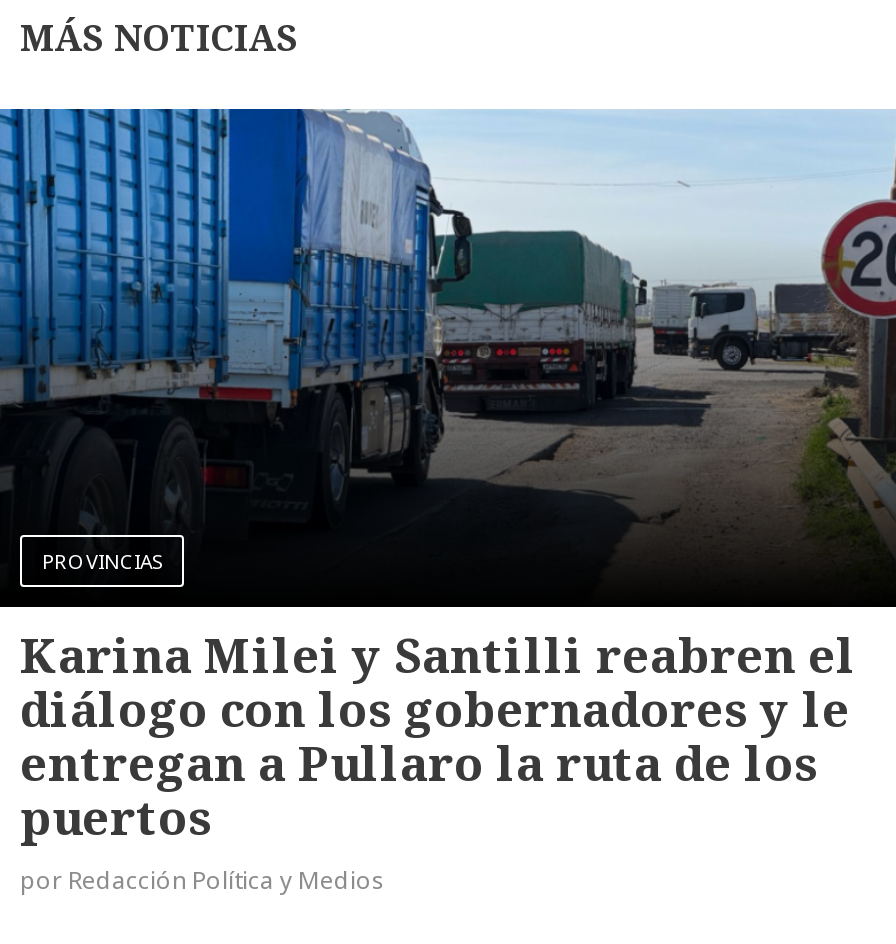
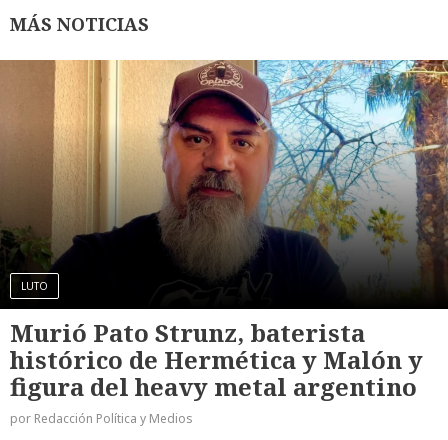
[6,107,890,575] [image] | PROVINCIAS -> [3,59,445,293] [image] | LUTO
[20,621,856,849] Karina Milei y Santilli reabren el | diálogo con los gobernadores y le | entregan a Pullaro la ruta de los | puertos -> [10,316,423,403] Murió Pato Strunz, baterista | histórico de Hermética y Malón y | figura del heavy metal argentino

